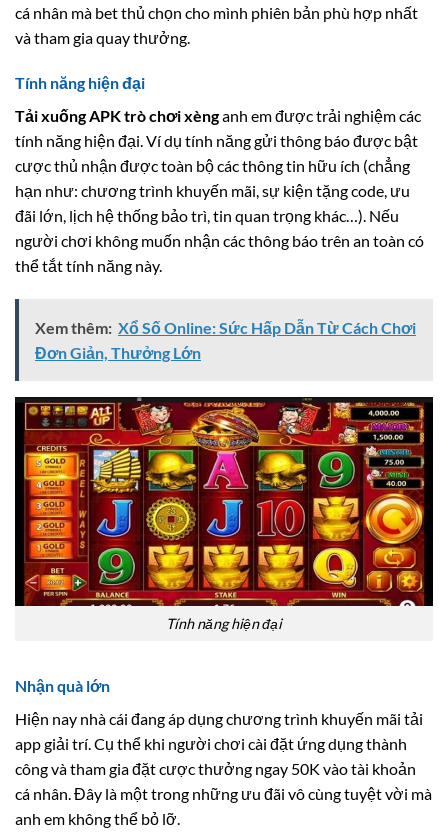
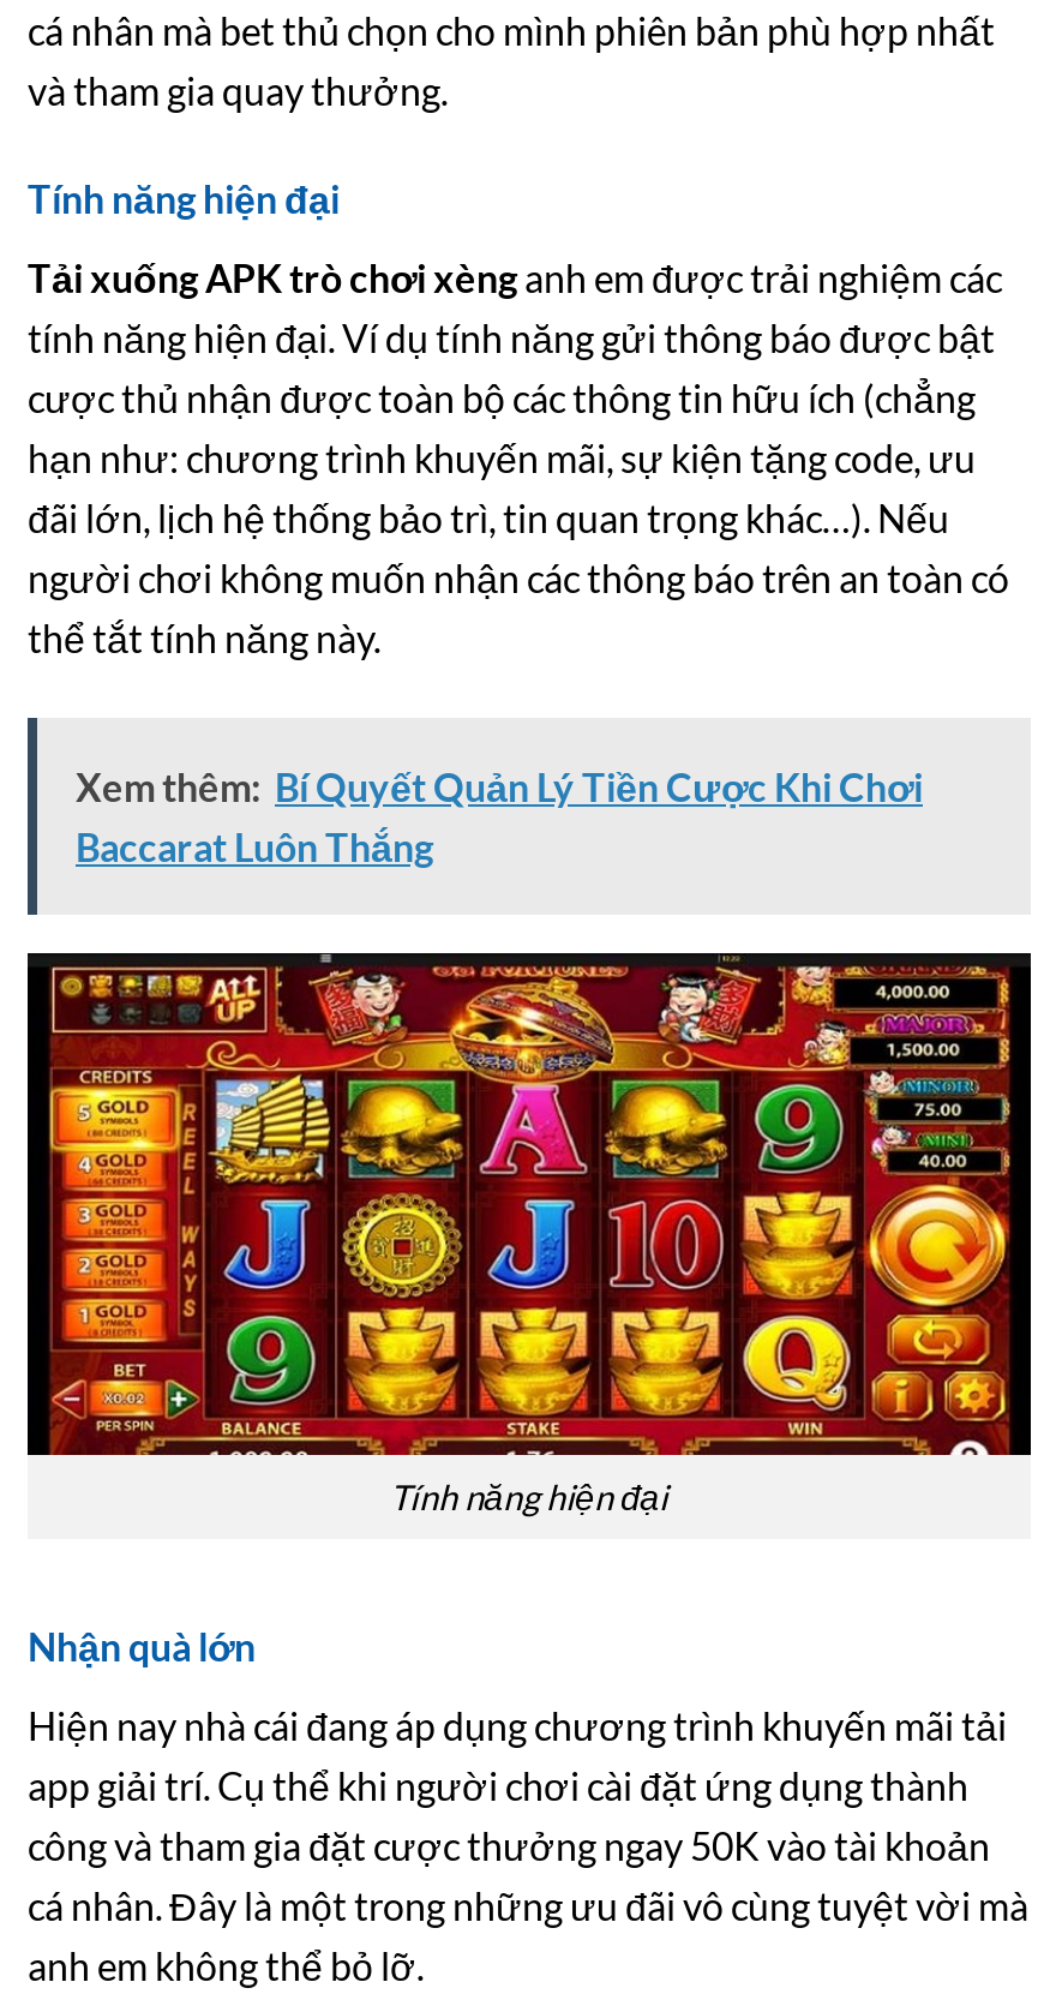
[35,318,416,362] Xem thêm: Xổ Số Online: Sức Hấp Dẫn Từ Cách Chơi | Đơn Giản, Thưởng Lớn -> [76,764,923,870] Xem thêm: Bí Quyết Quản Lý Tiền Cược Khi Chơi | Baccarat Luôn Thắng

